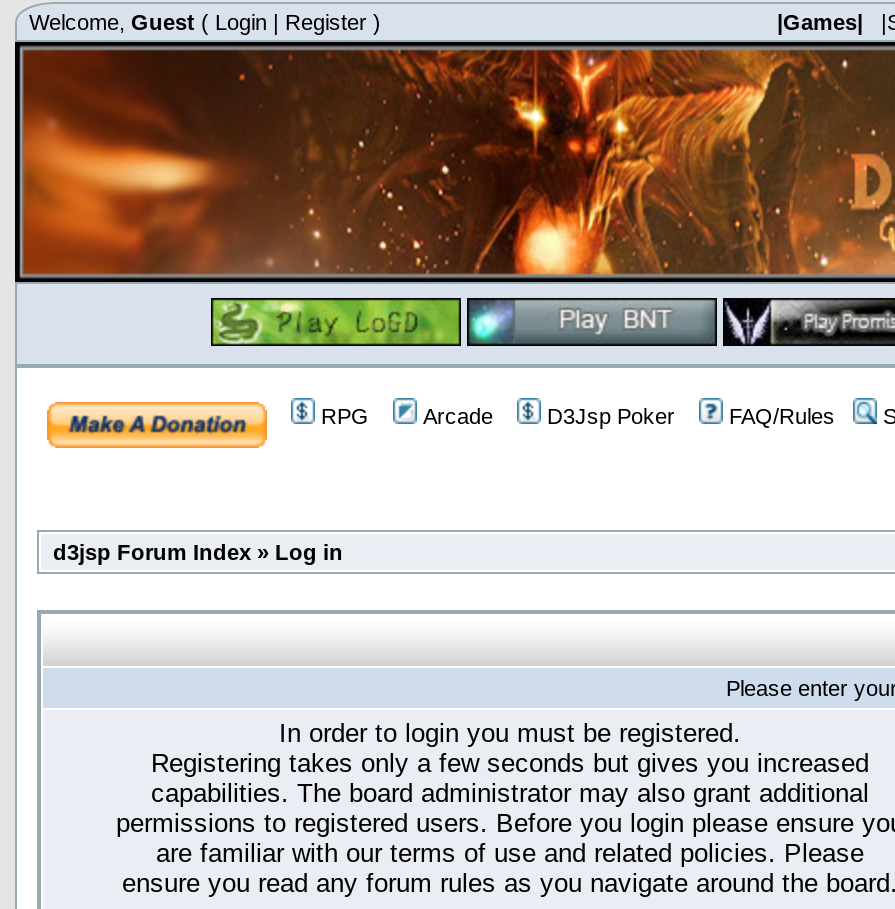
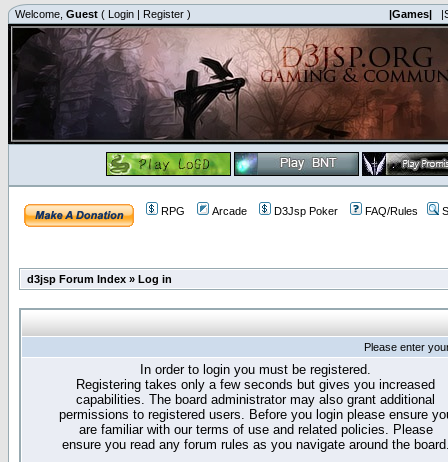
[21,48,889,276] [image] -> [12,27,445,140] [image]

